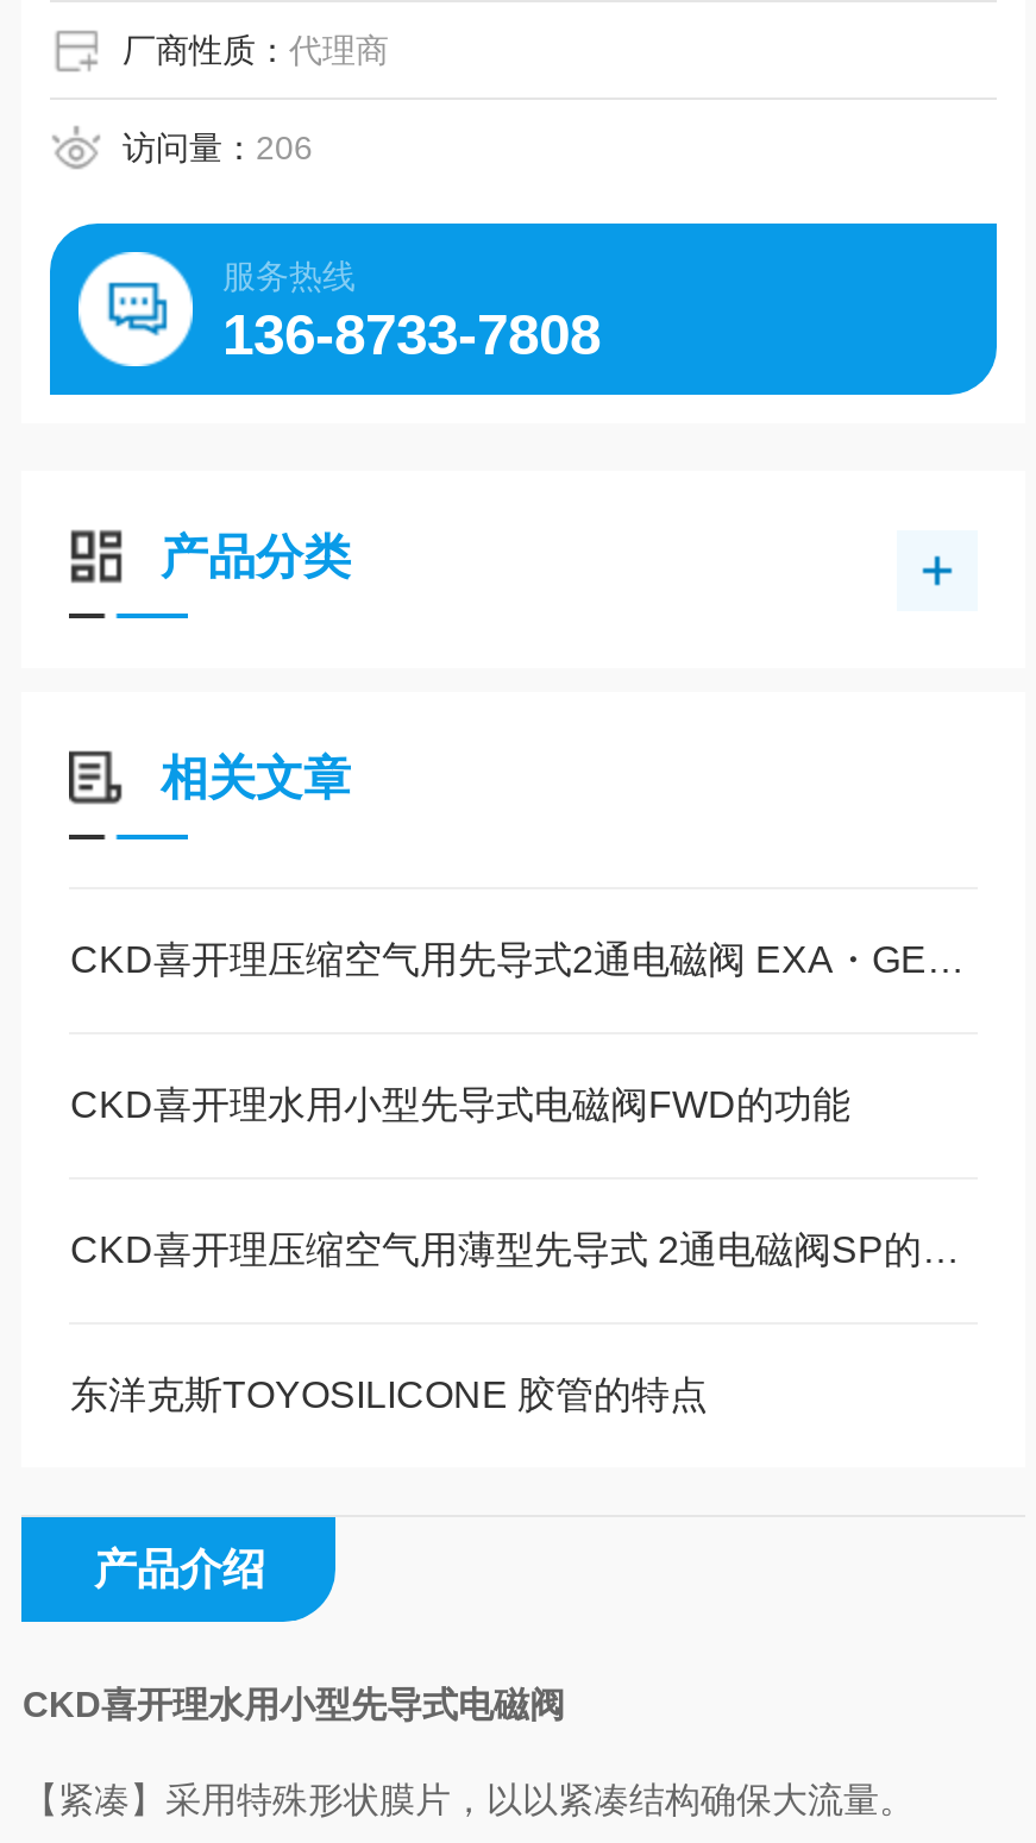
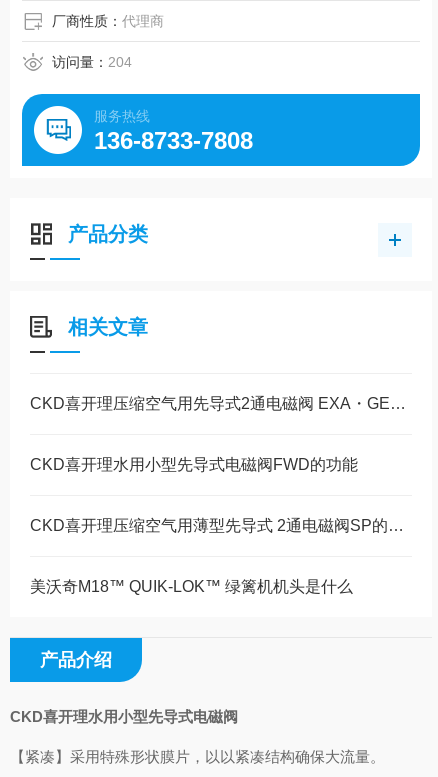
[122,128,313,166] 访问量：206 -> [52,54,132,70] 访问量：204
[70,1375,707,1415] 东洋克斯TOYOSILICONE 胶管的特点 -> [30,578,353,595] 美沃奇M18™ QUIK-LOK™ 绿篱机机头是什么

